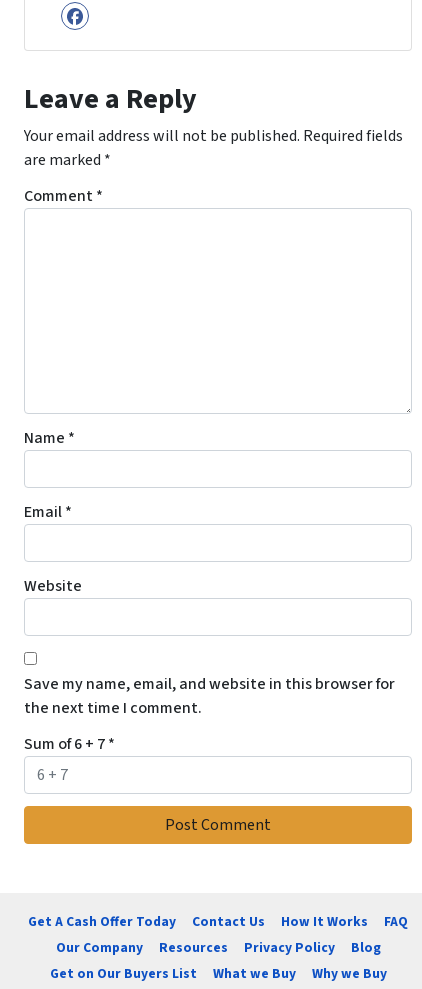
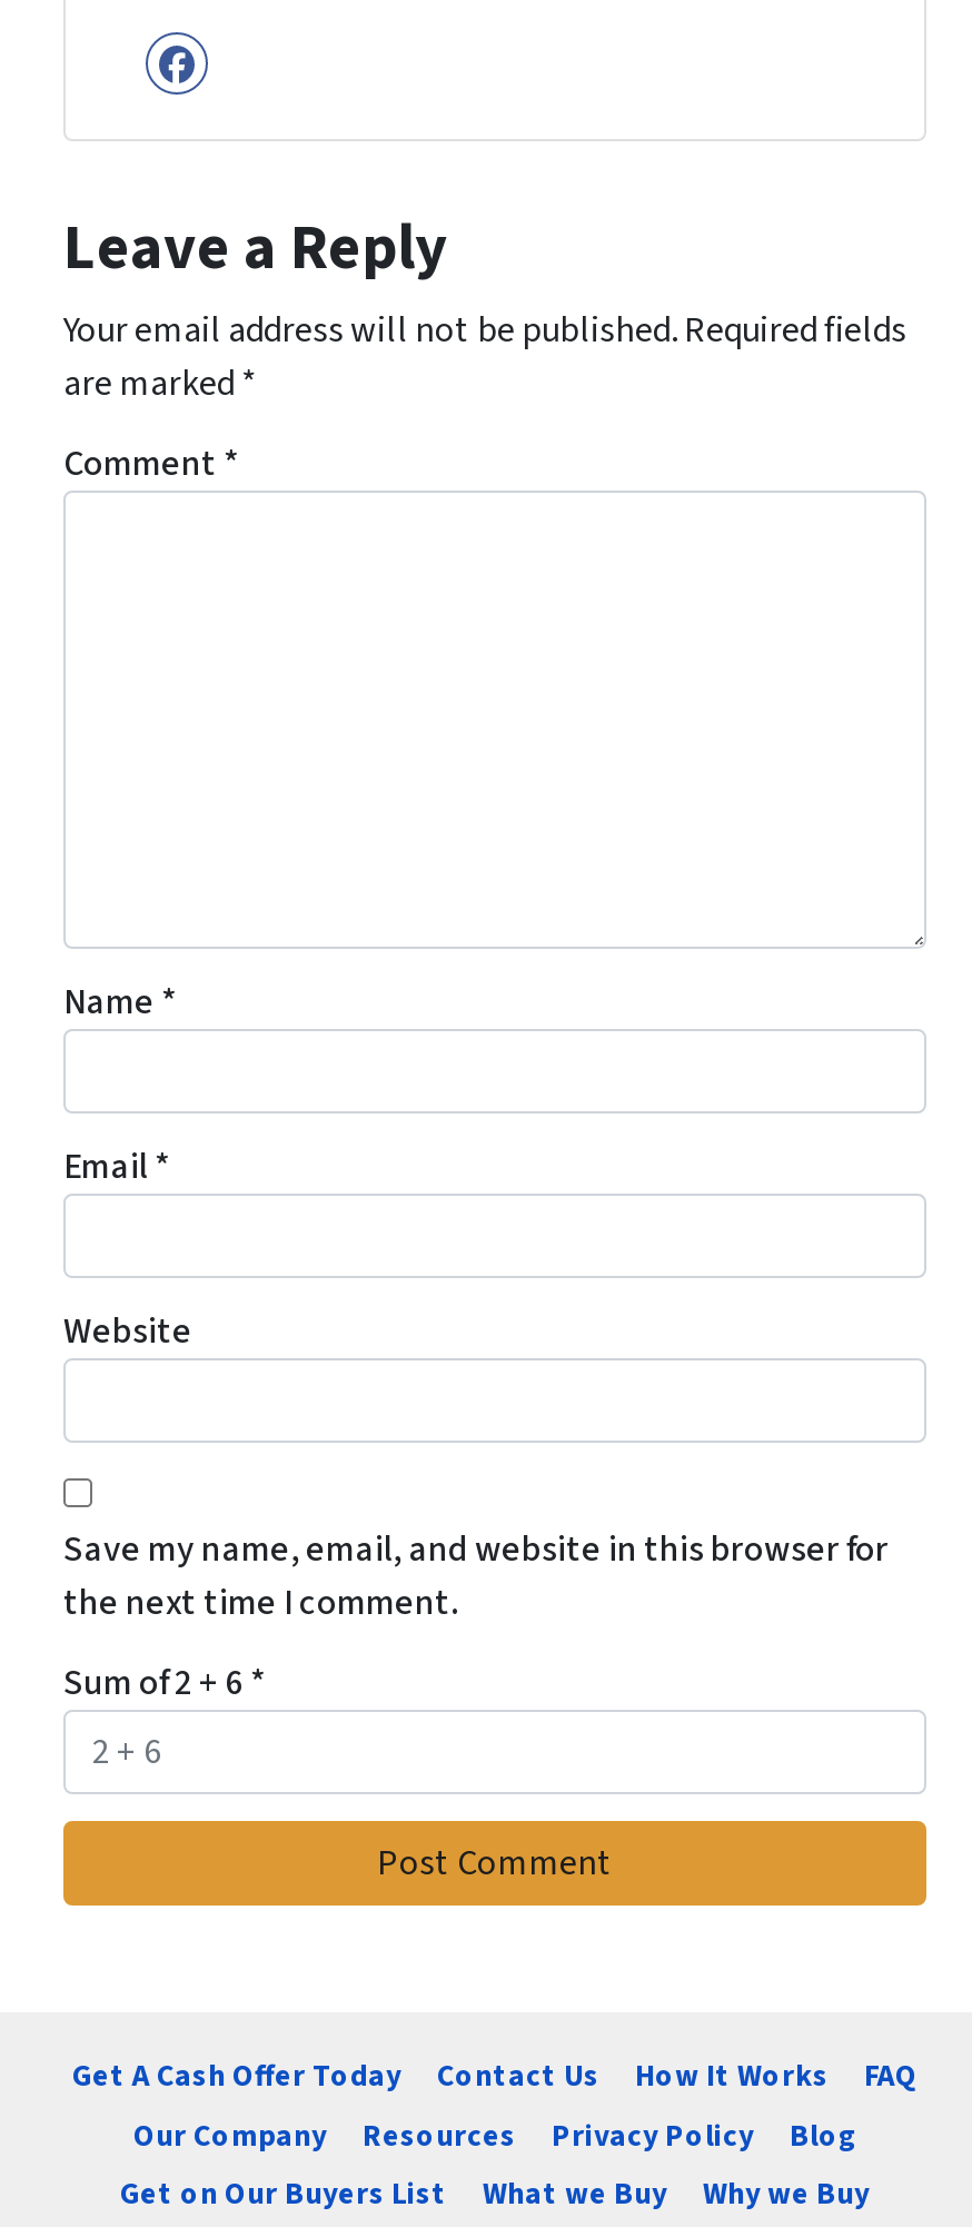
[24,733,115,755] Sum of 6 + 7 * -> [63,1659,266,1708] Sum of 2 + 6 *

